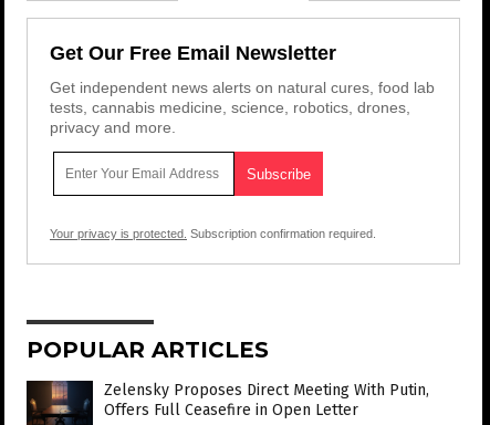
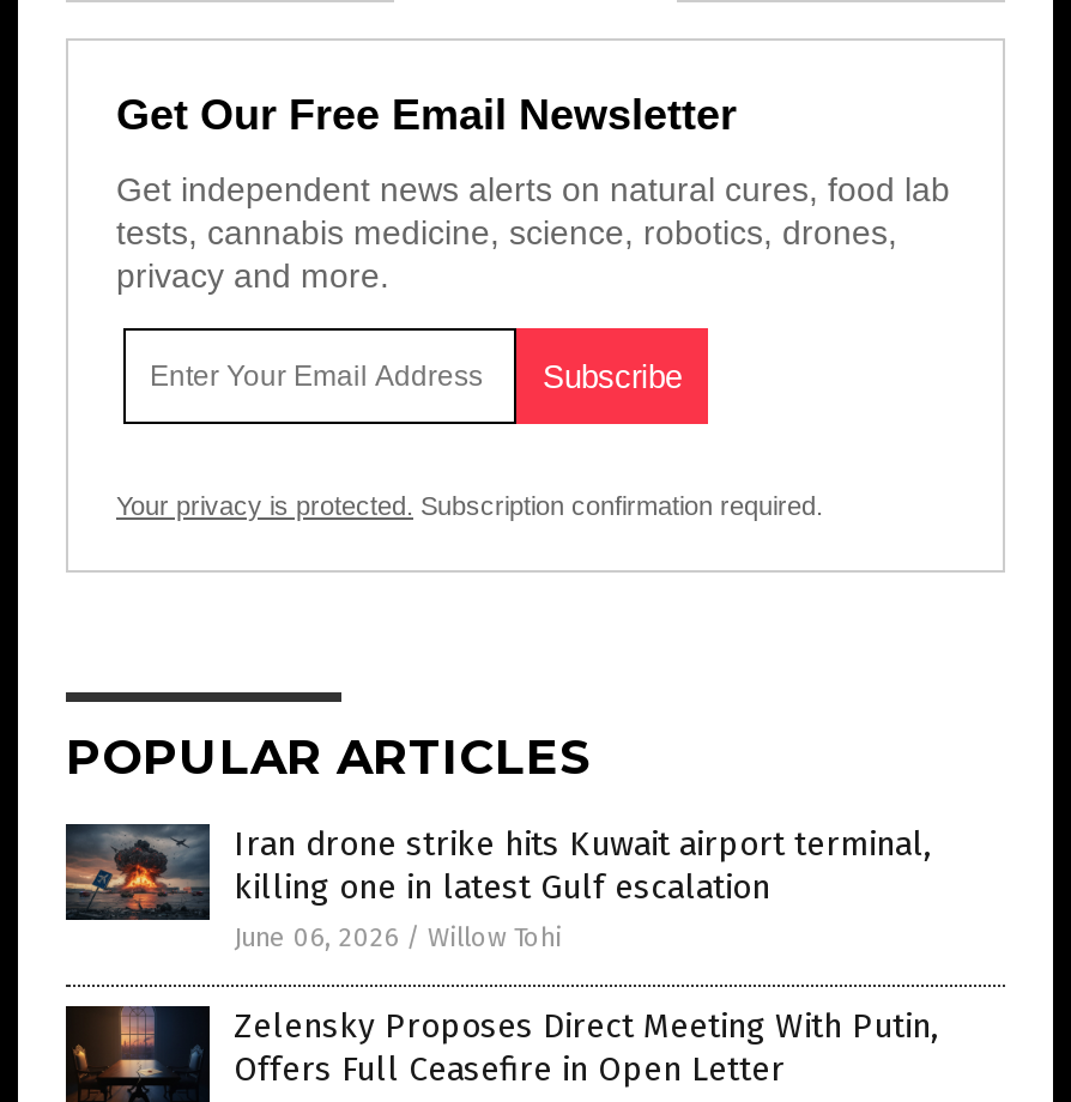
none -> [63,824,931,953] [image] | Iran drone strike hits Kuwait airport terminal, | killing one in latest Gulf escalation | June 06, 2026 / Willow Tohi

